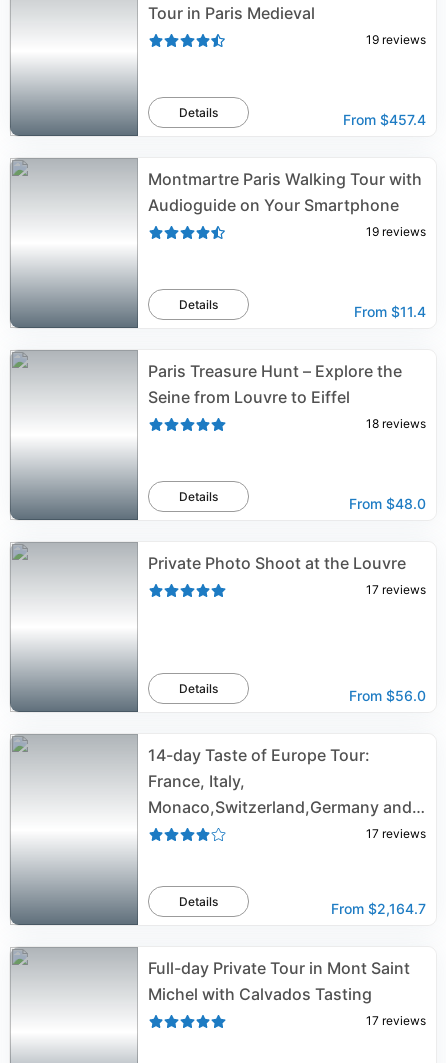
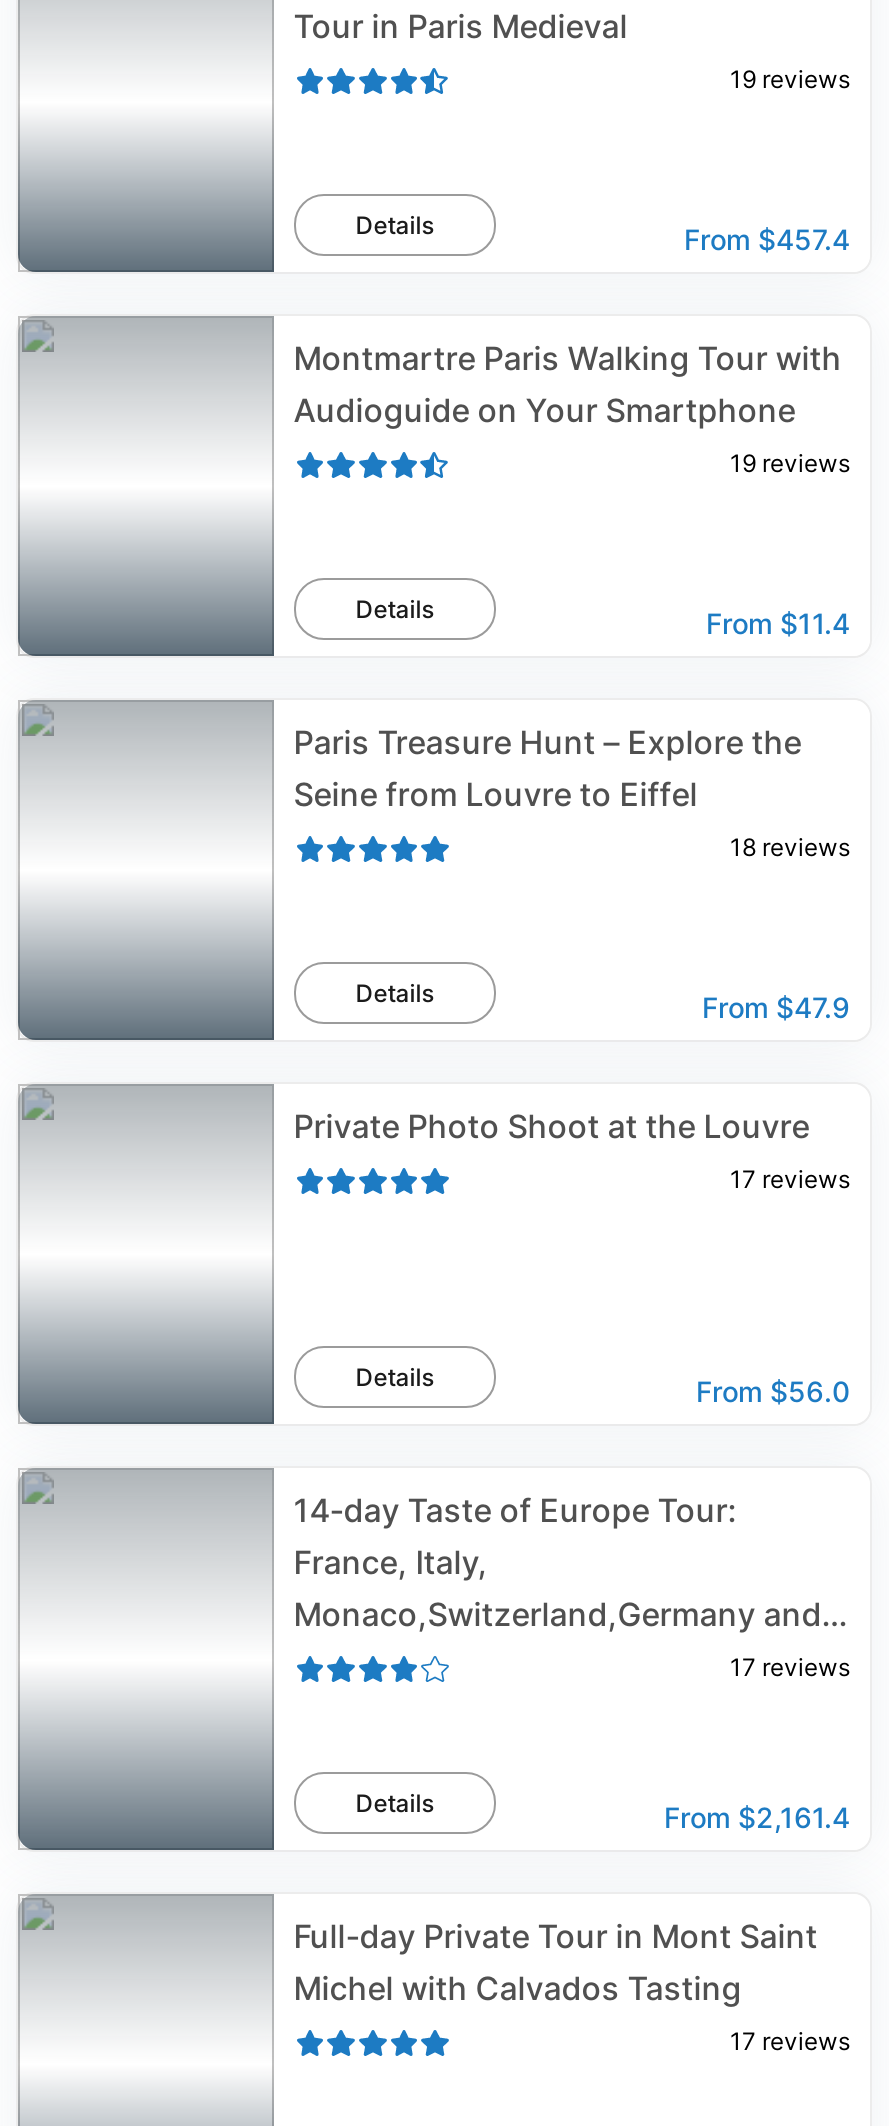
[349,495,426,512] From $48.0 -> [702,990,850,1024] From $47.9
[331,900,426,917] From $2,164.7 -> [664,1800,850,1834] From $2,161.4

